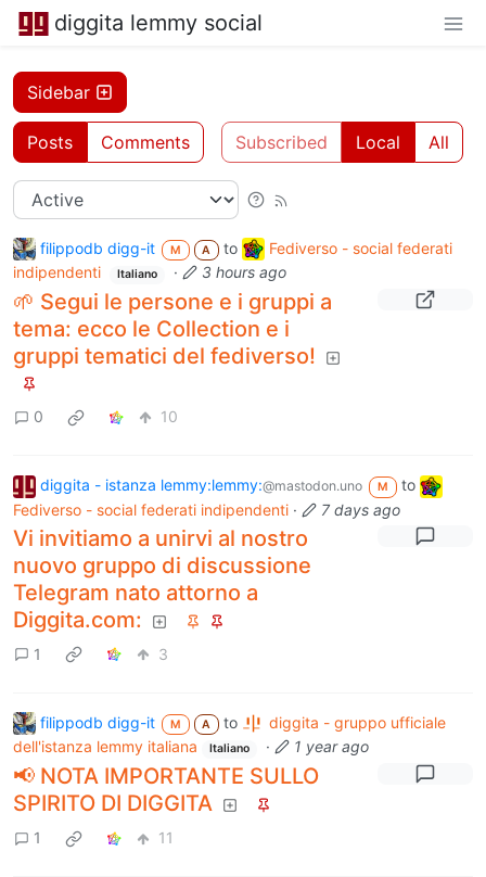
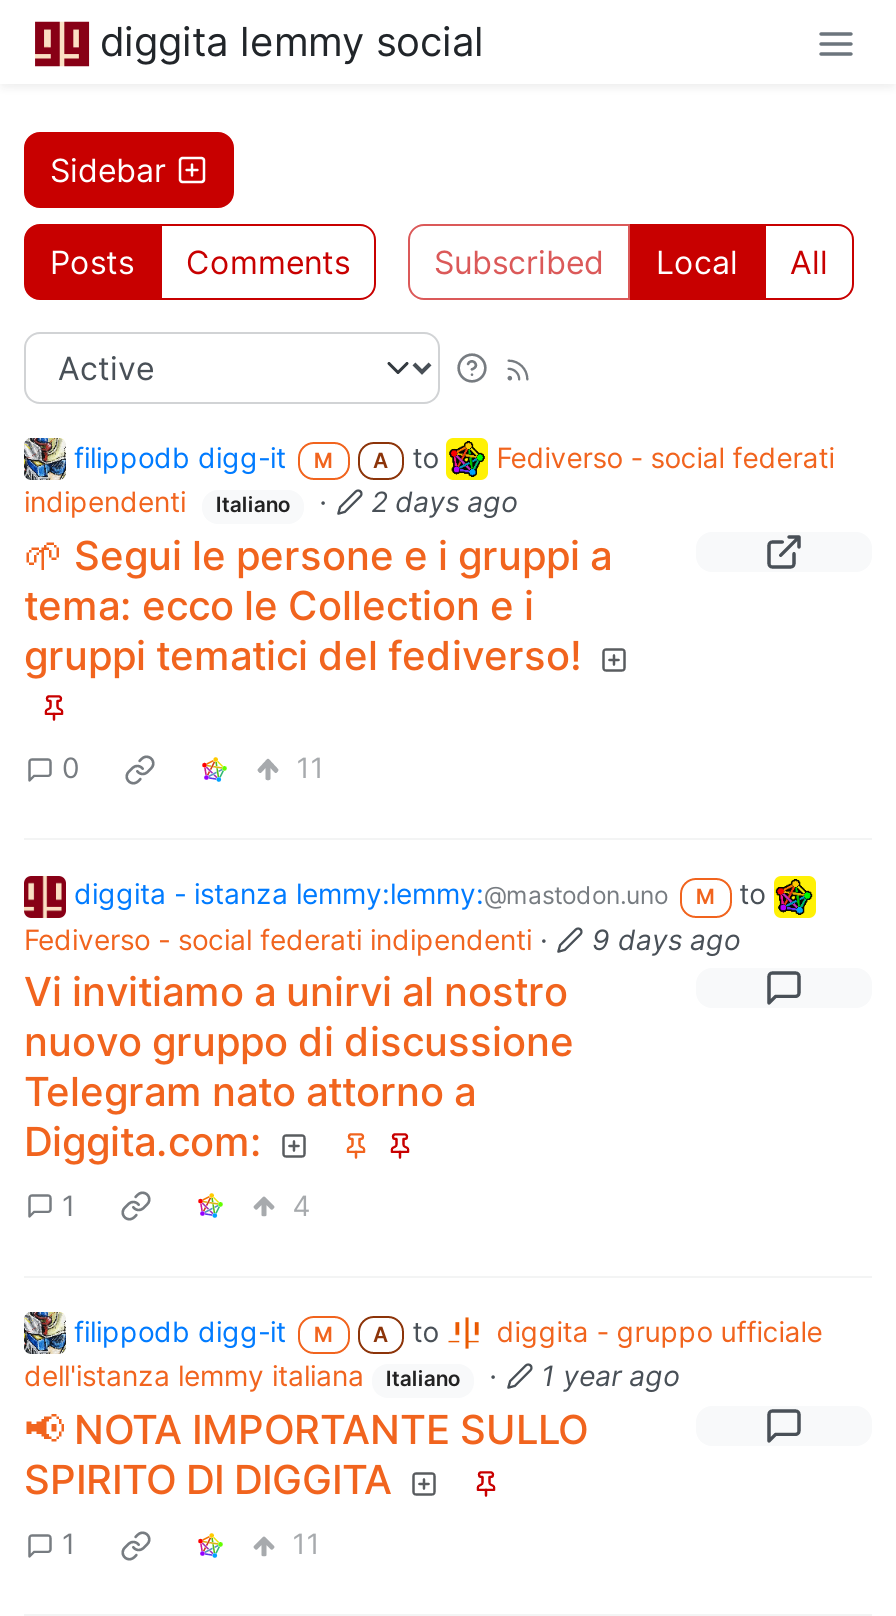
[201,263,286,281] 3 hours ago -> [371,484,517,518] 2 days ago
[161,407,178,426] 10 -> [296,751,324,785] 11
[13,500,400,518] Fediverso - social federati indipendenti · 7 days ago -> [24,921,740,955] Fediverso - social federati indipendenti · 9 days ago
[159,645,168,663] 3 -> [292,1188,310,1222] 4

